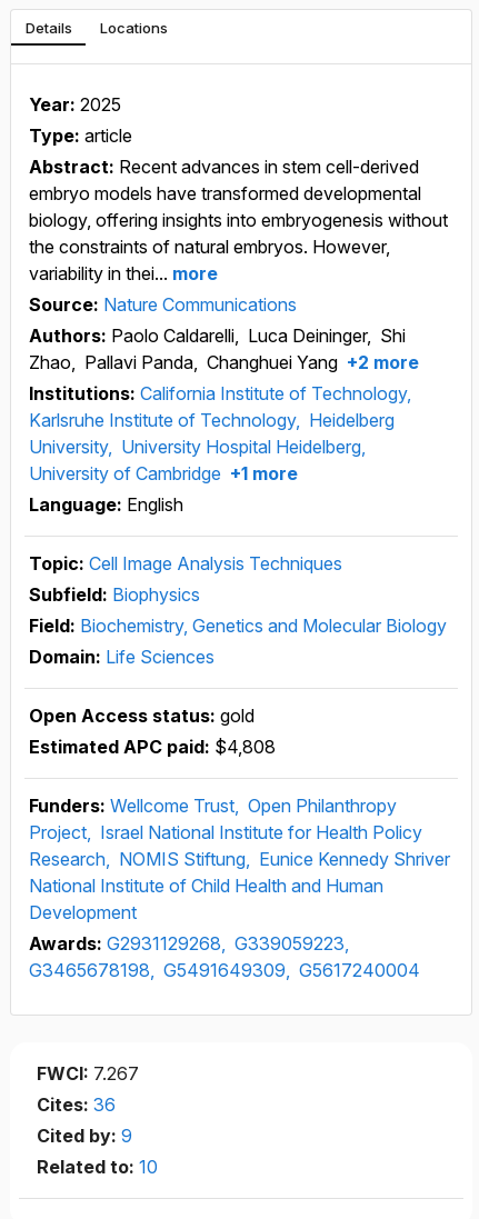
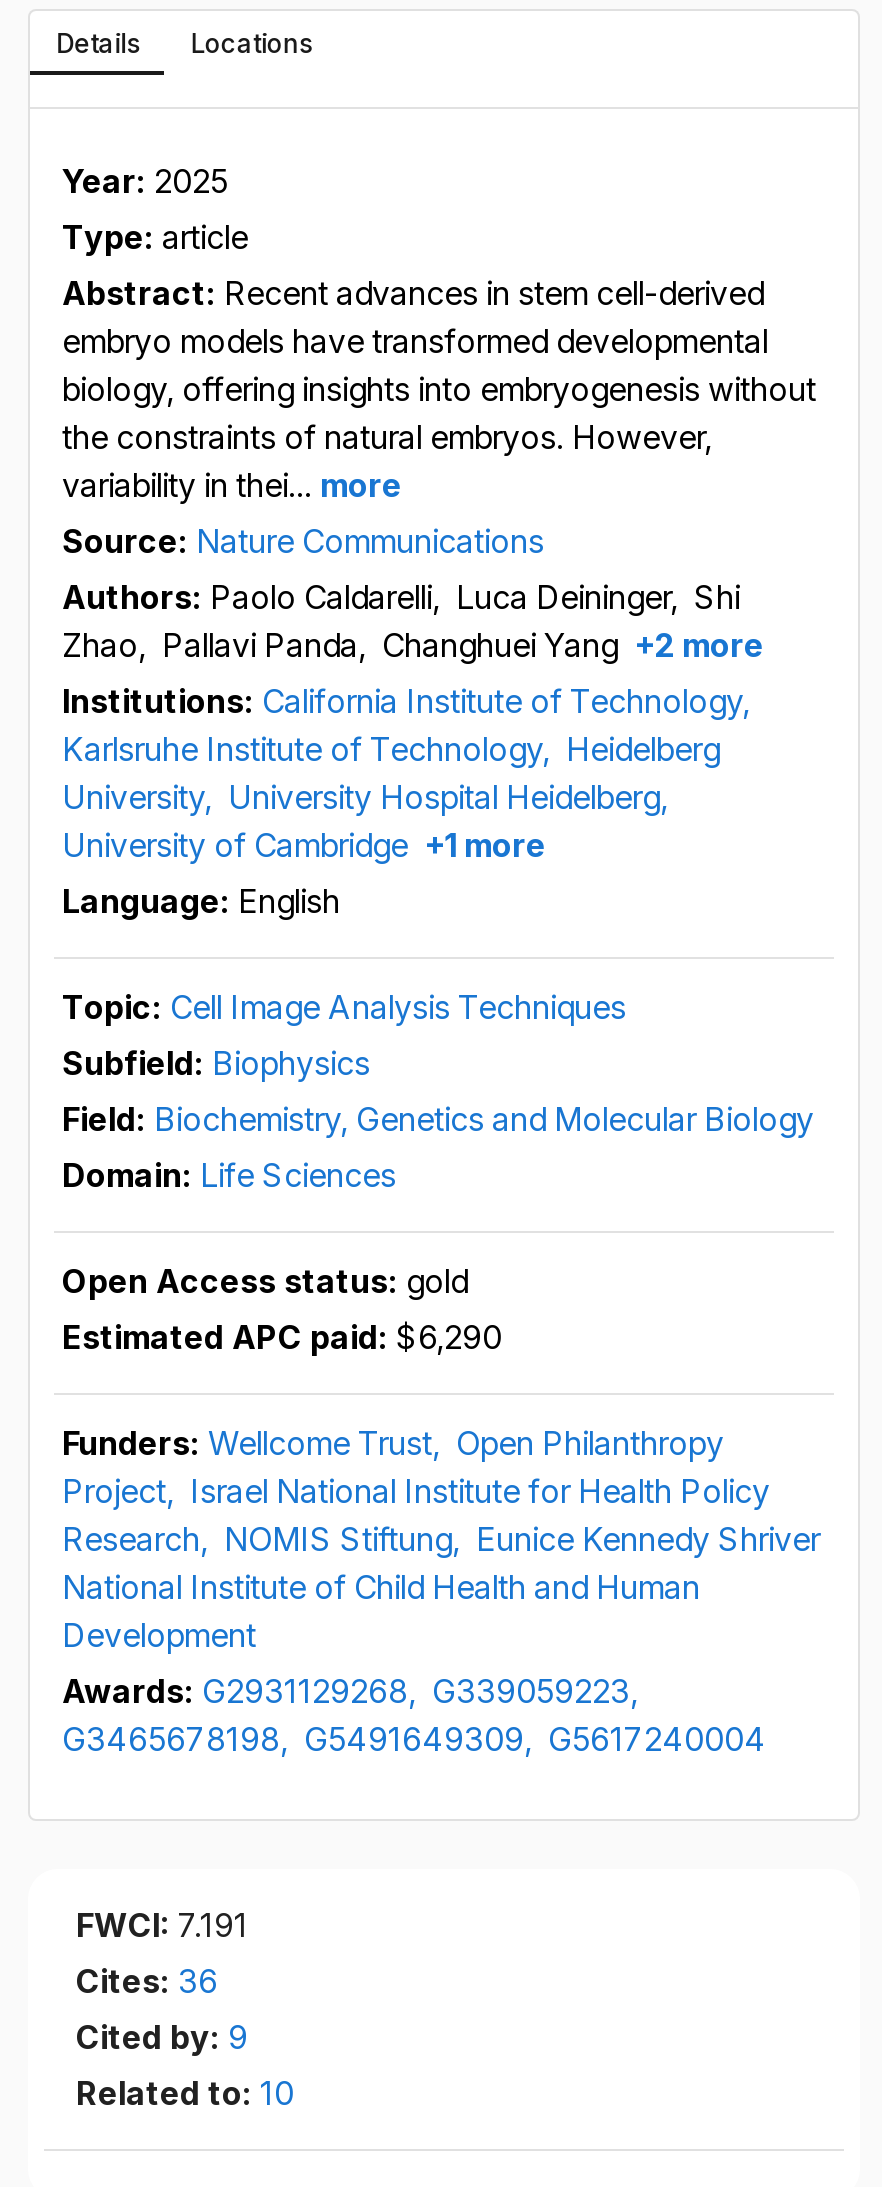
[29,736,276,758] Estimated APC paid: $4,808 -> [62,1317,502,1357] Estimated APC paid: $6,290
[37,1062,139,1085] FWCI: 7.267 -> [76,1905,248,1945] FWCI: 7.191

